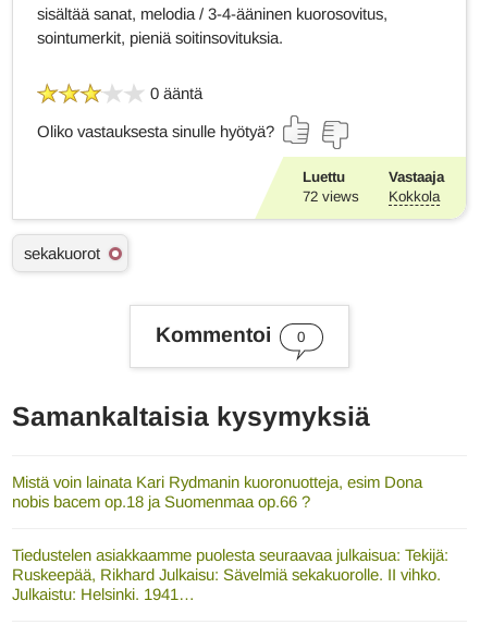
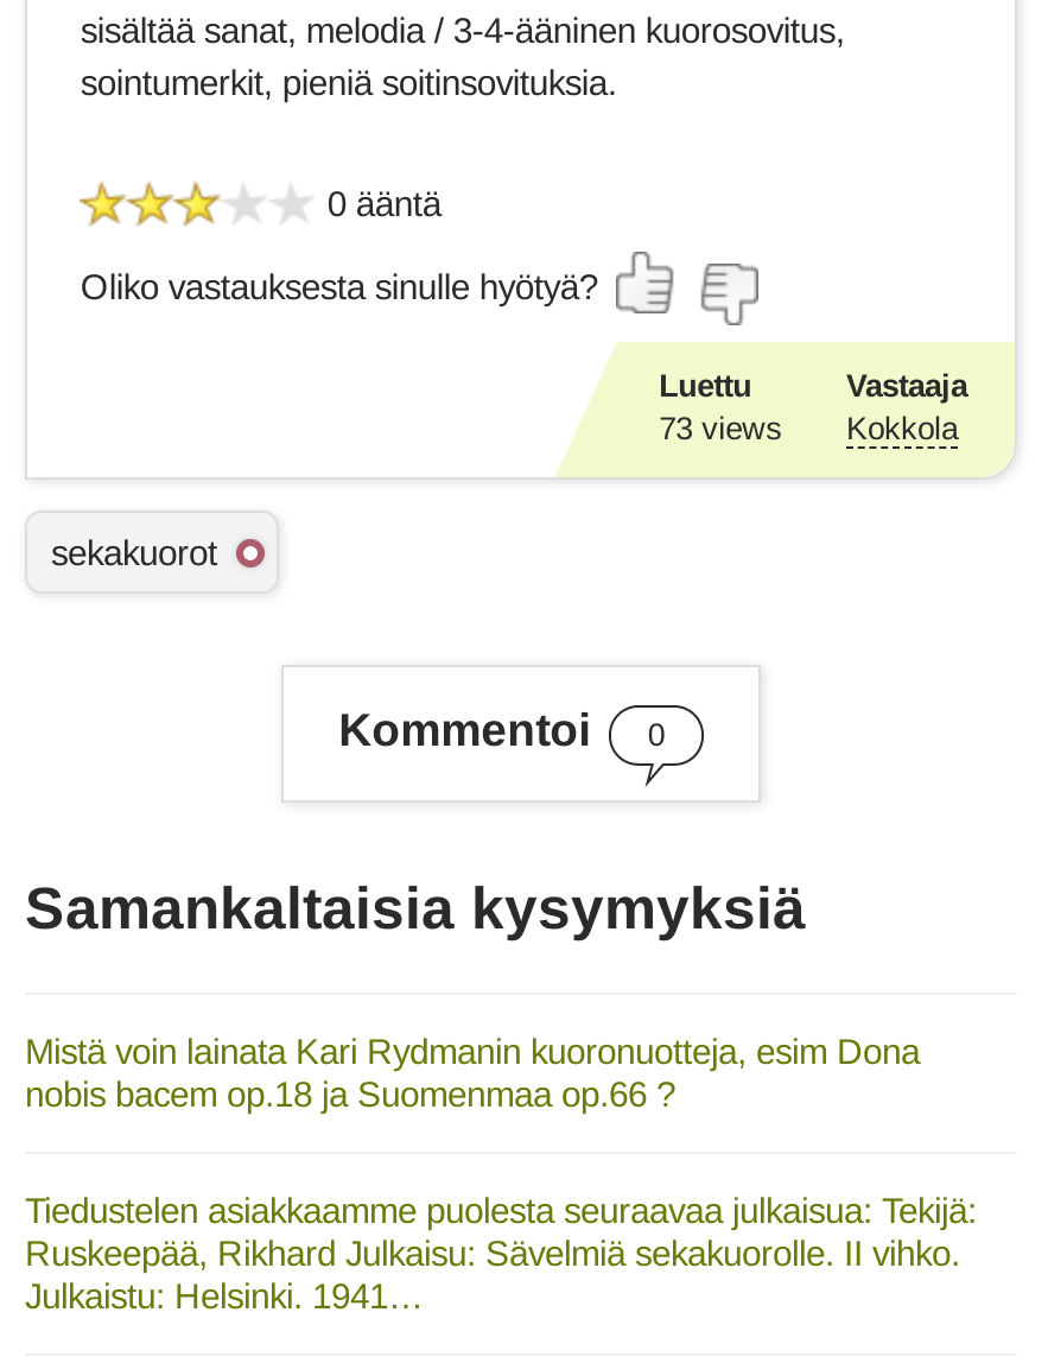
[303,189,440,205] 72 views Kokkola -> [659,412,958,448] 73 views Kokkola

